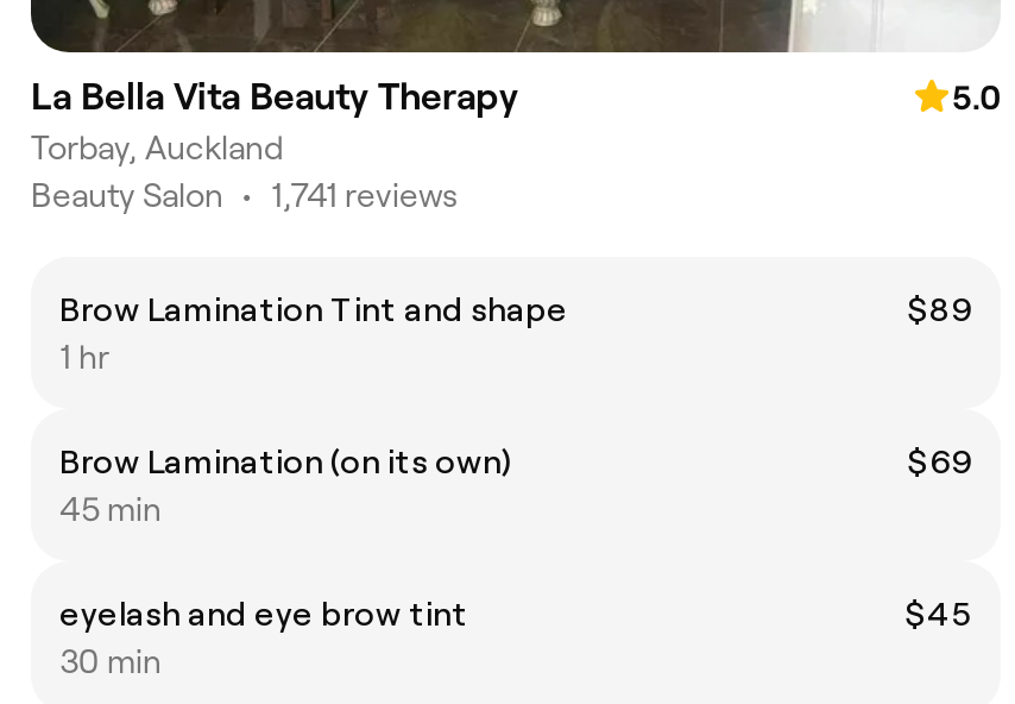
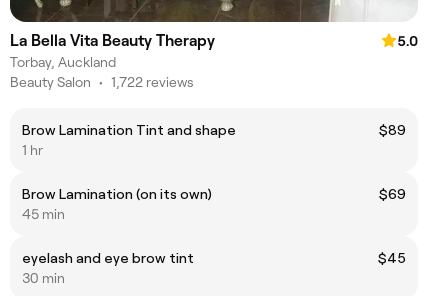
[31,176,459,214] Beauty Salon • 1,741 reviews -> [10,74,194,90] Beauty Salon • 1,722 reviews

